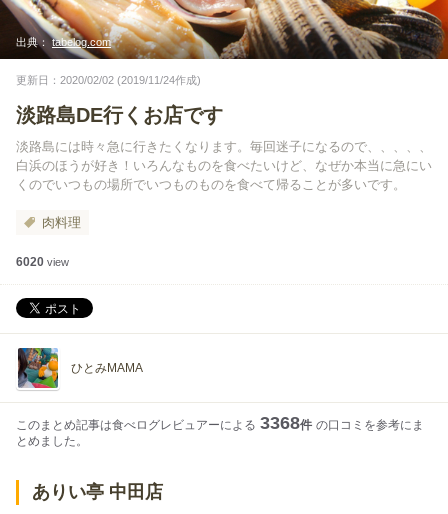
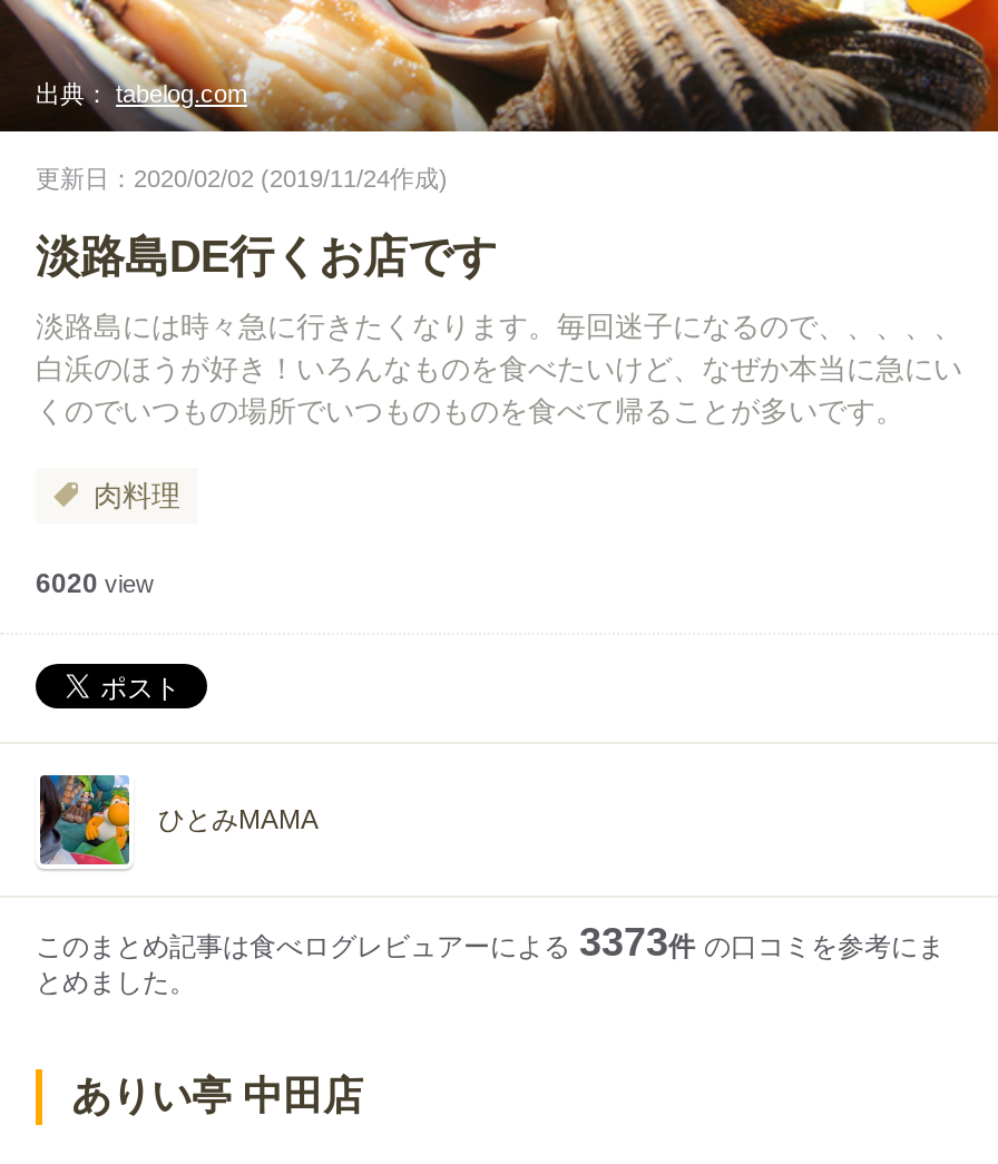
[16,413,424,433] このまとめ記事は食べログレビュアーによる 3368件 の口コミを参考にま -> [36,920,945,965] このまとめ記事は食べログレビュアーによる 3373件 の口コミを参考にま

